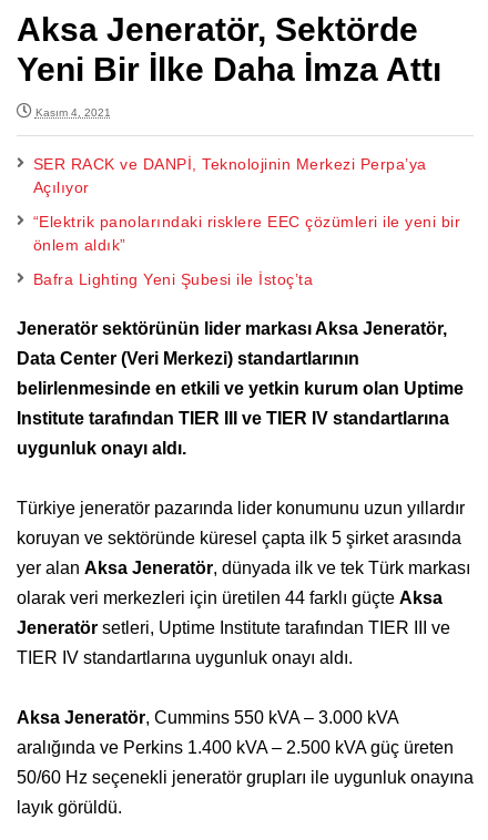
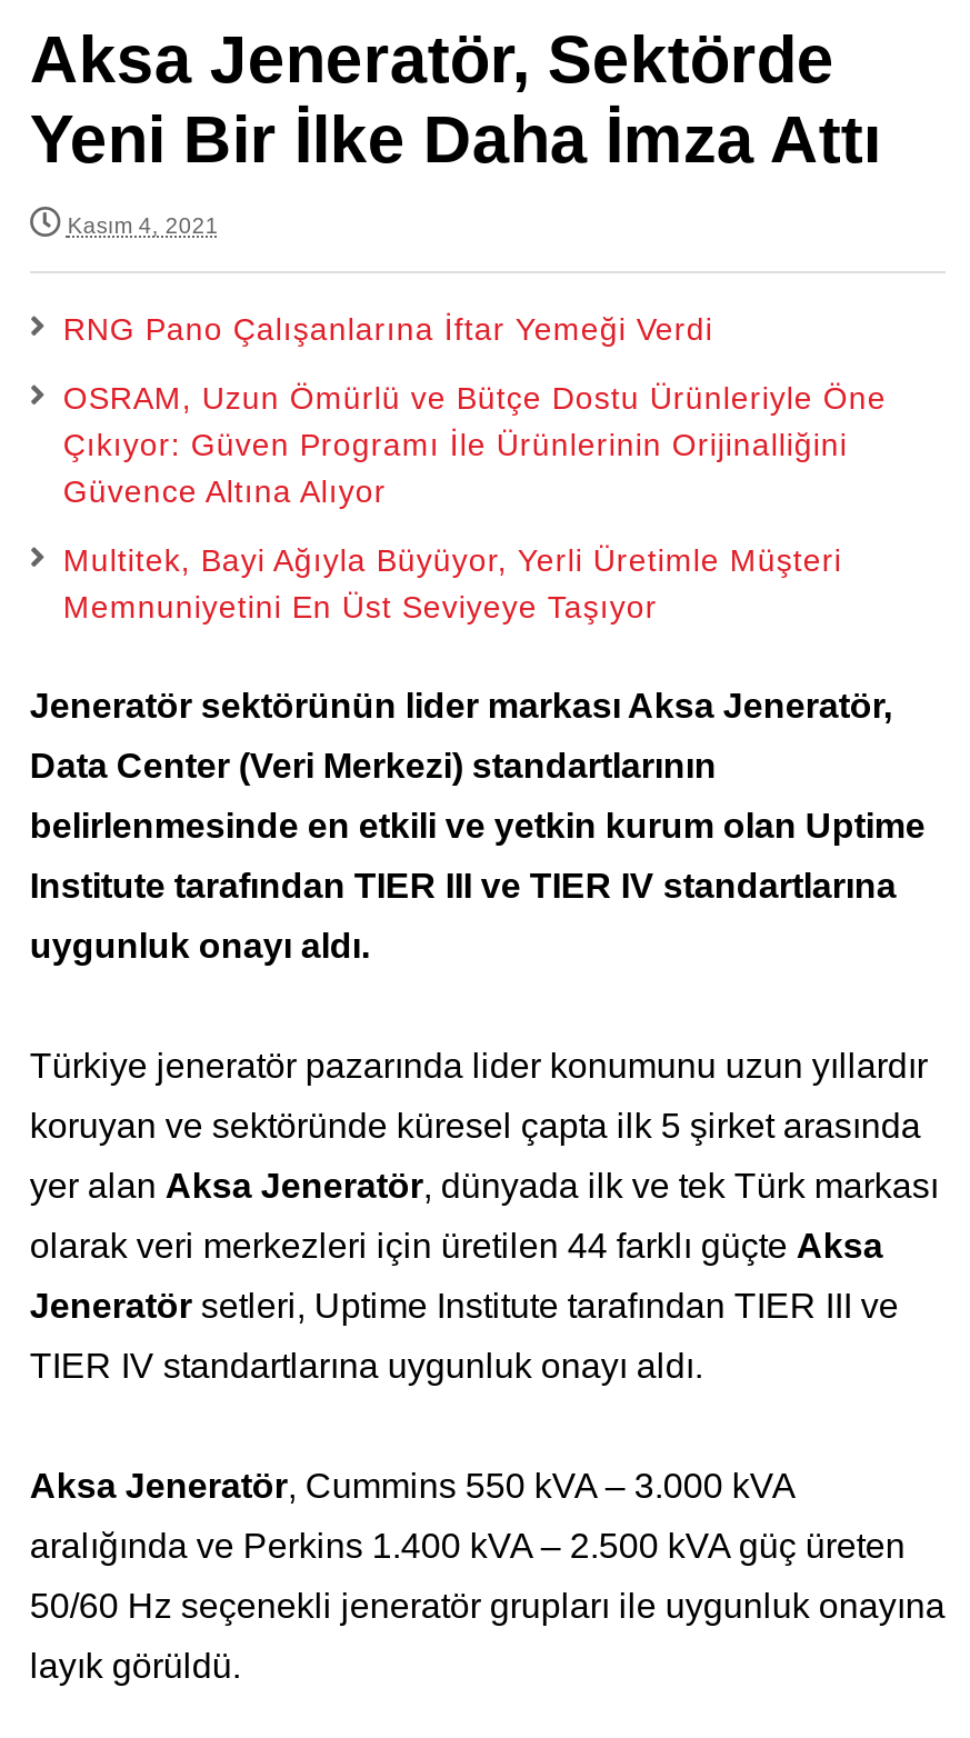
[33,155,427,196] SER RACK ve DANPİ, Teknolojinin Merkezi Perpa’ya | Açılıyor -> [63,311,713,346] RNG Pano Çalışanlarına İftar Yemeği Verdi
[33,213,461,254] “Elektrik panolarındaki risklere EEC çözümleri ile yeni bir | önlem aldık” -> [63,380,886,509] OSRAM, Uzun Ömürlü ve Bütçe Dostu Ürünleriyle Öne | Çıkıyor: Güven Programı İle Ürünlerinin Orijinalliğini | Güvence Altına Alıyor
[33,270,313,288] Bafra Lighting Yeni Şubesi ile İstoç’ta -> [63,542,842,624] Multitek, Bayi Ağıyla Büyüyor, Yerli Üretimle Müşteri | Memnuniyetini En Üst Seviyeye Taşıyor

